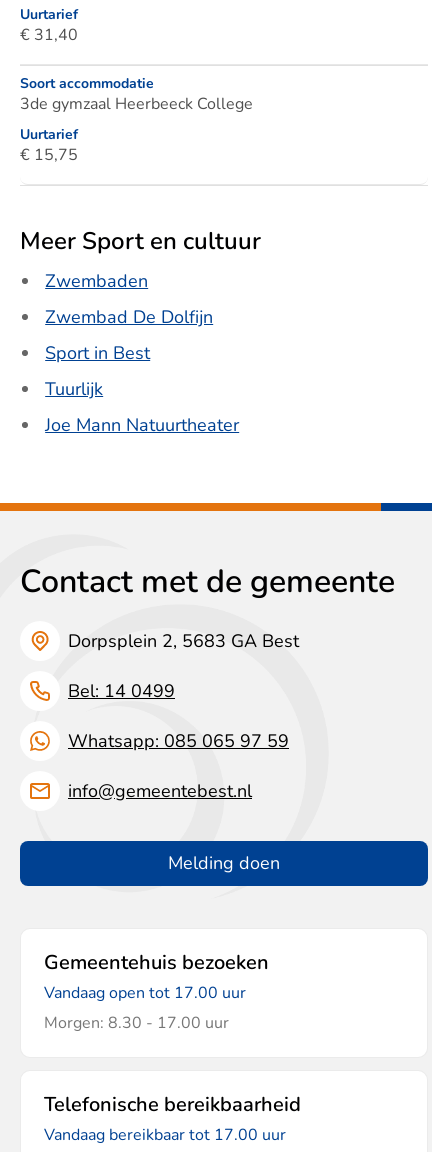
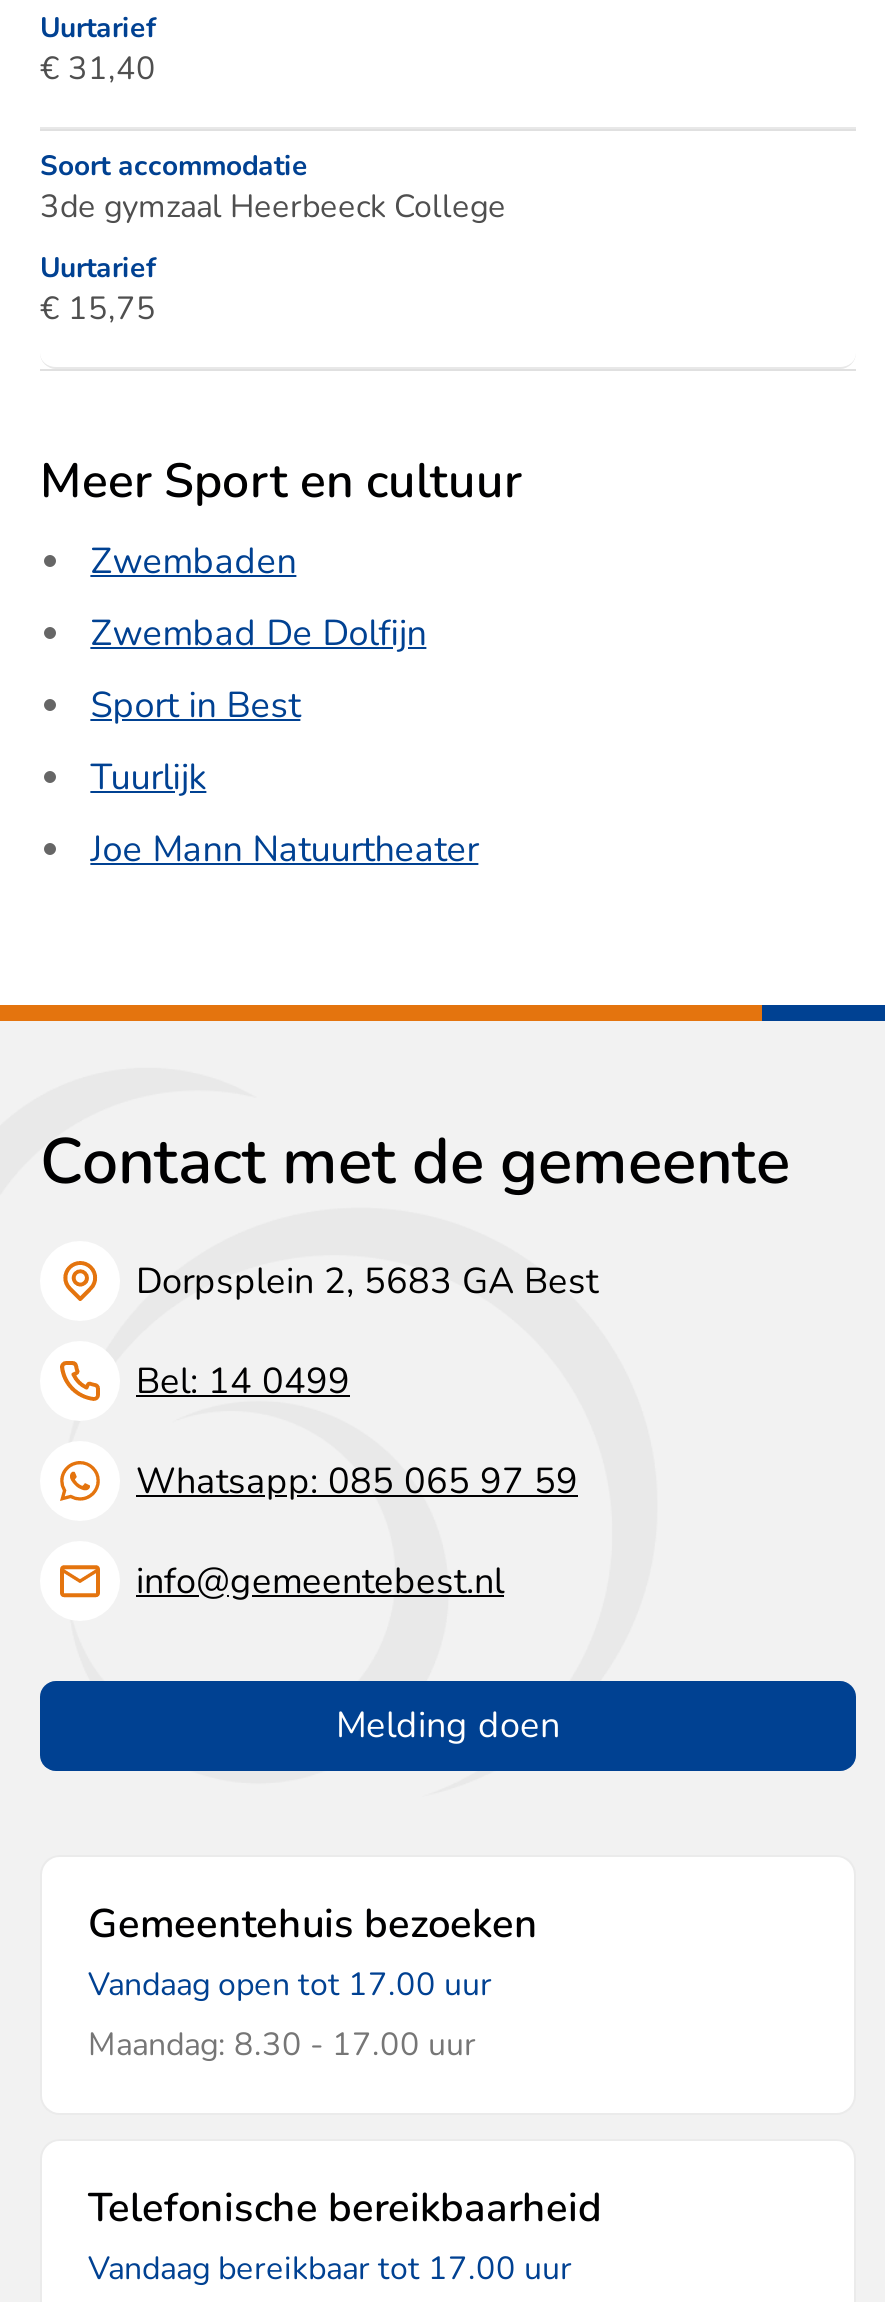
[44,1012,229,1034] Morgen: 8.30 - 17.00 uur -> [88,2024,476,2068] Maandag: 8.30 - 17.00 uur

